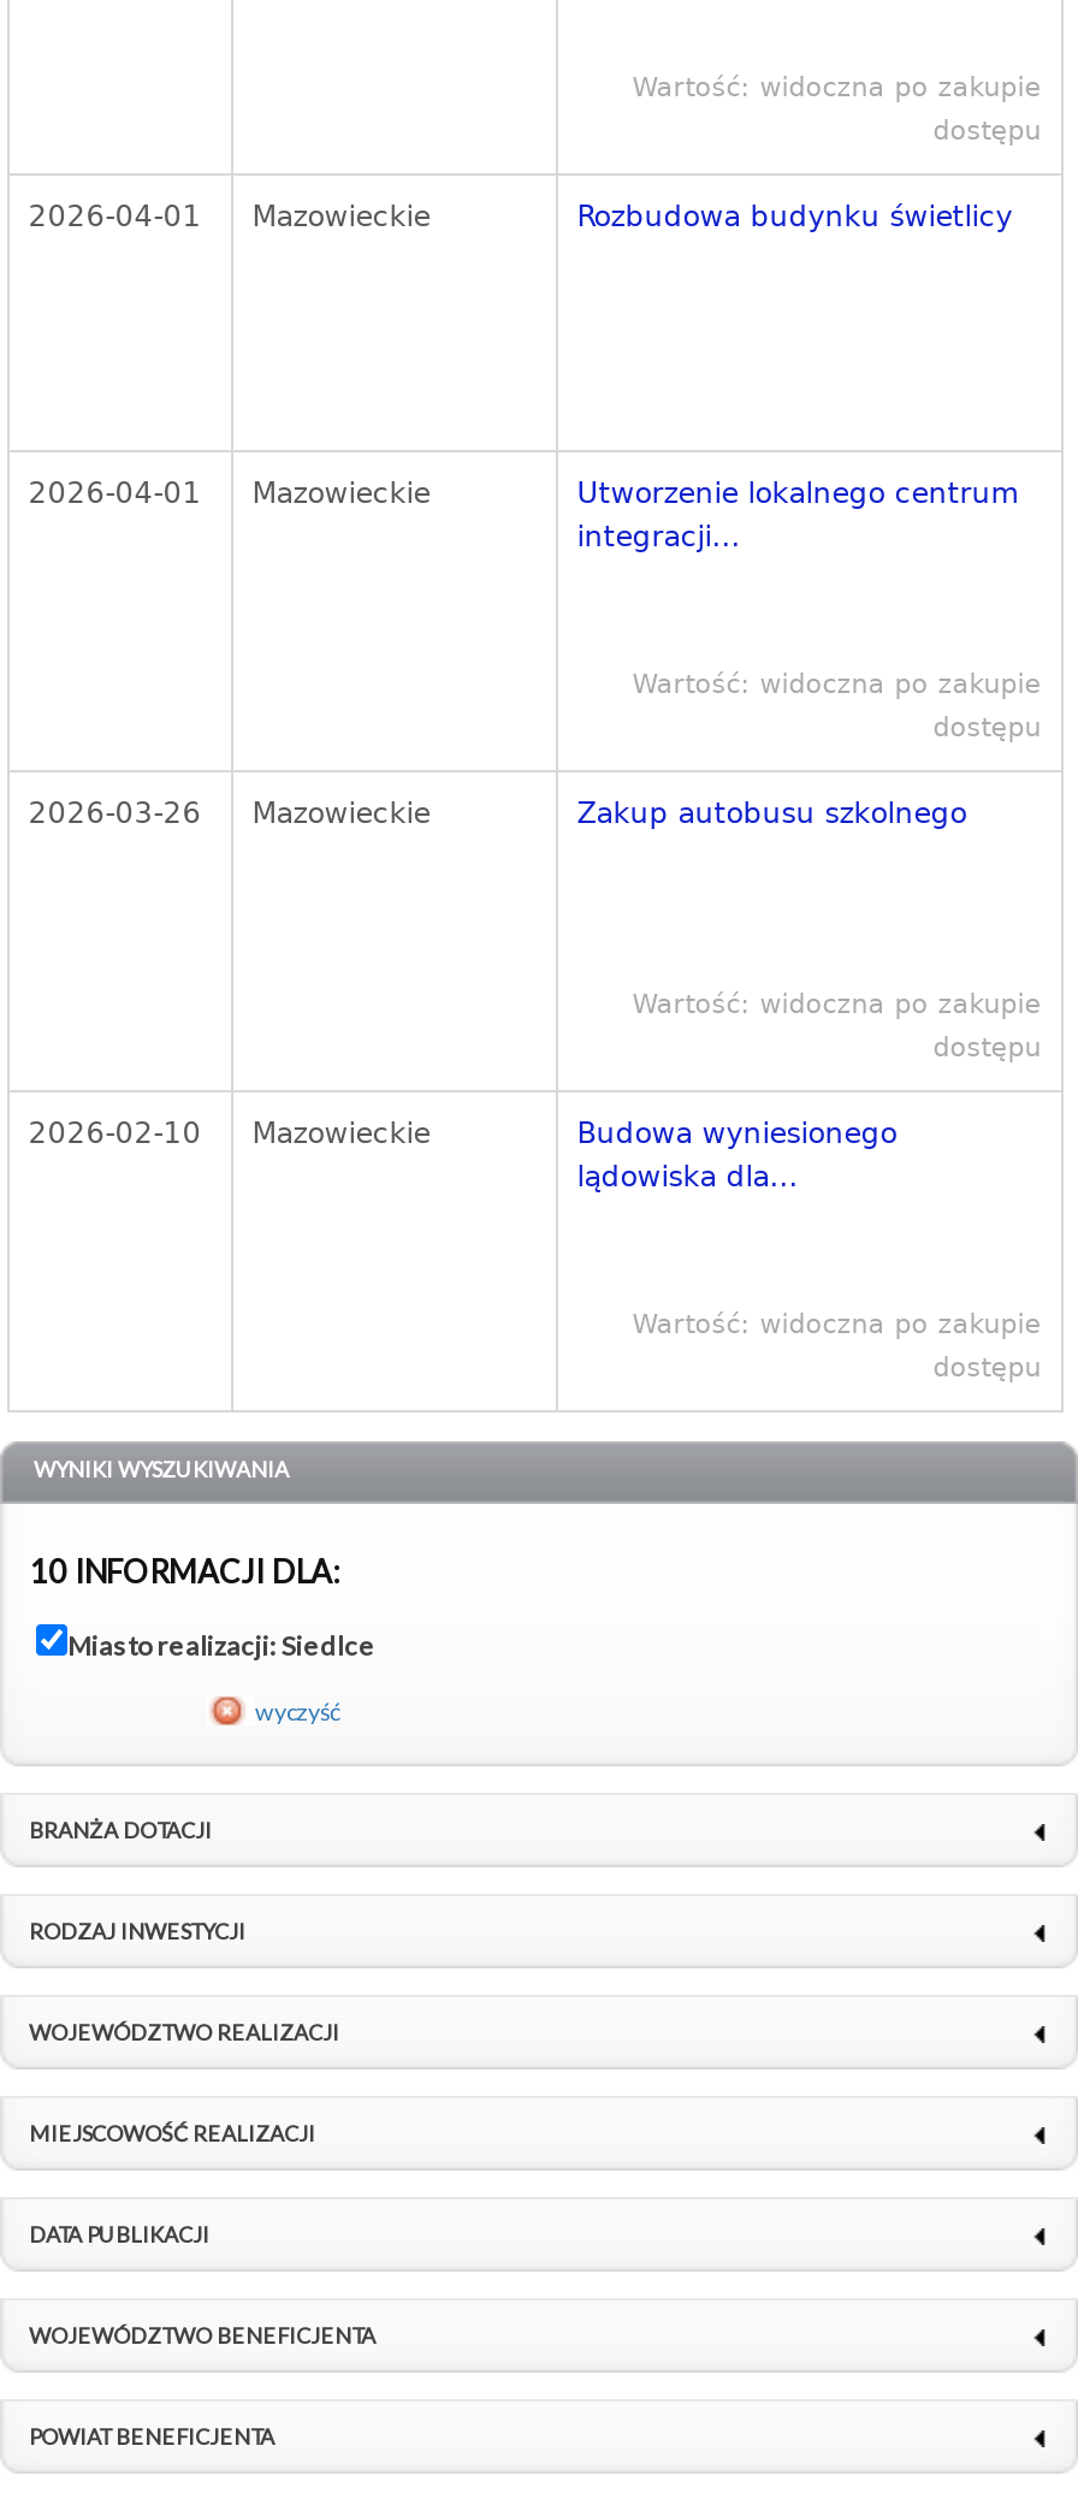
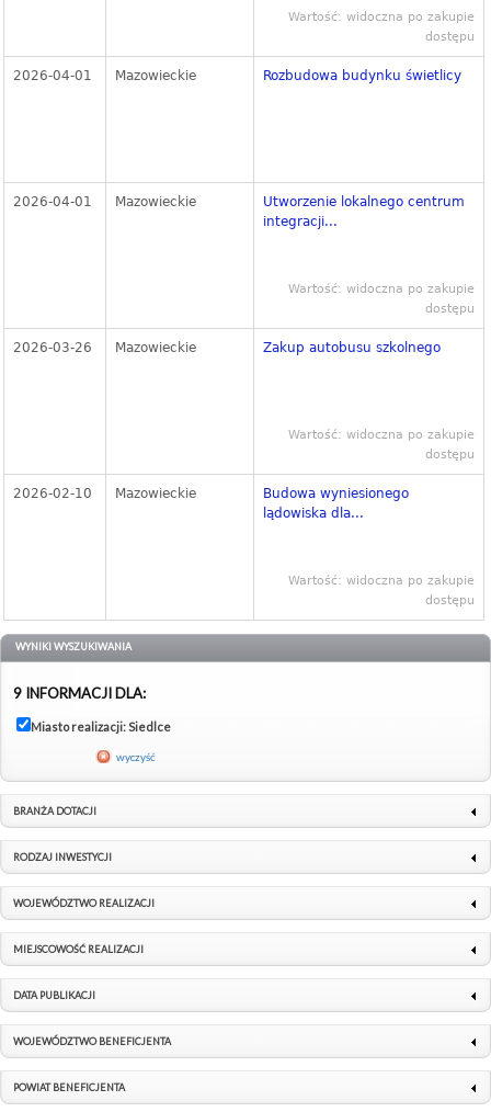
[29,1553,339,1591] 10 INFORMACJI DLA: -> [13,685,146,702] 9 INFORMACJI DLA:

